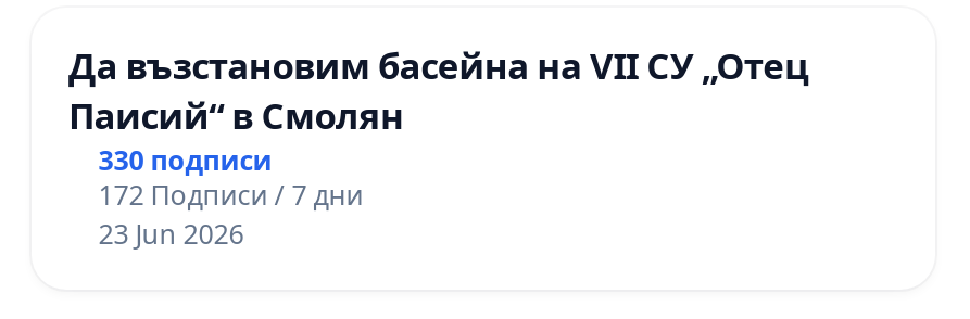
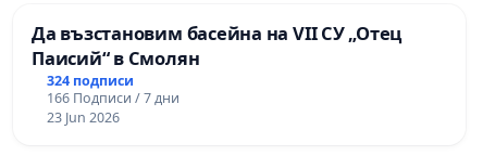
[98,142,272,179] 330 подписи -> [47,72,134,90] 324 подписи
[98,177,363,214] 172 Подписи / 7 дни -> [47,89,179,107] 166 Подписи / 7 дни

